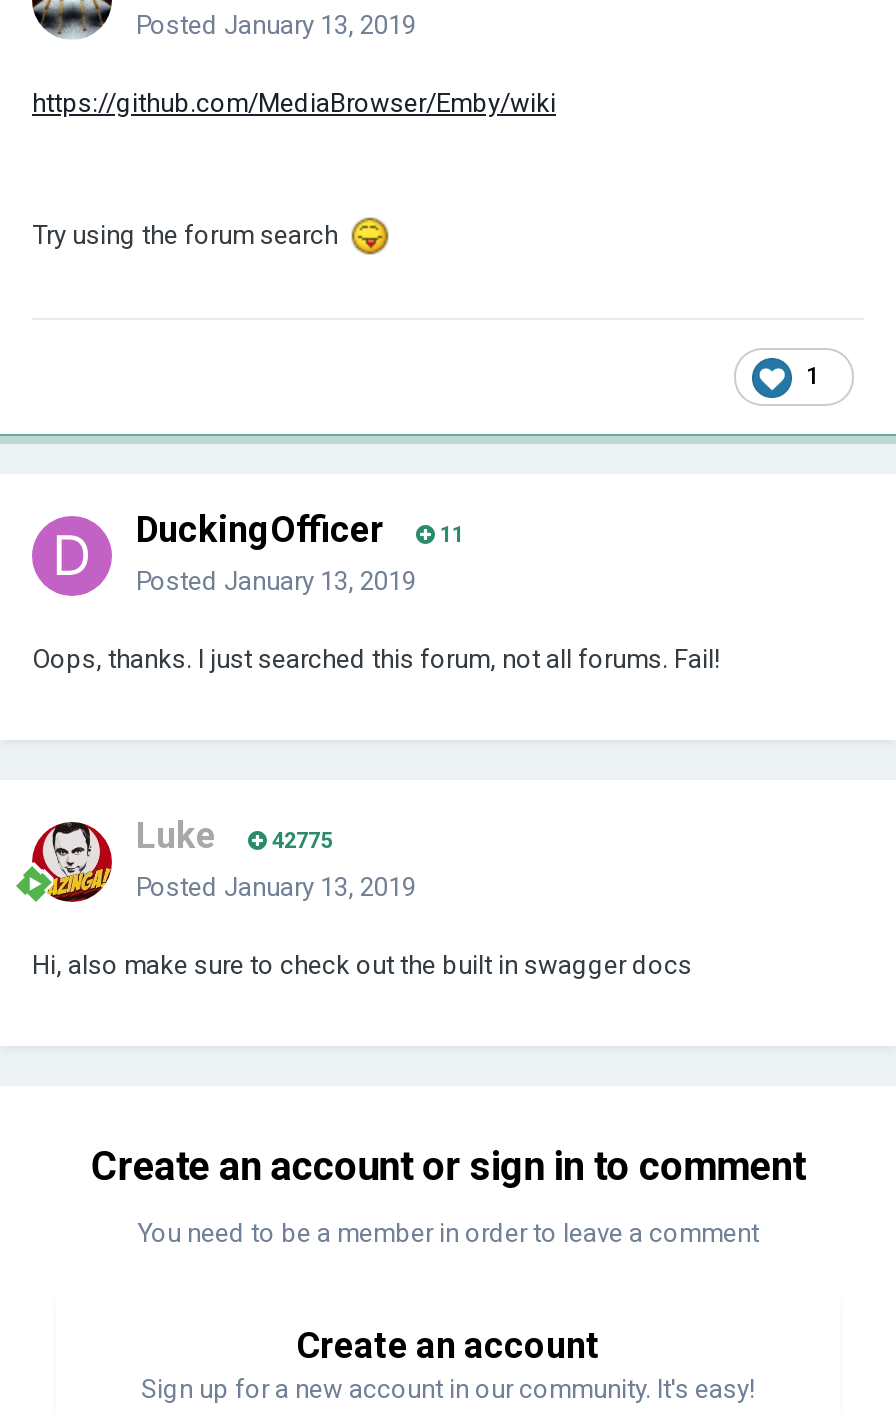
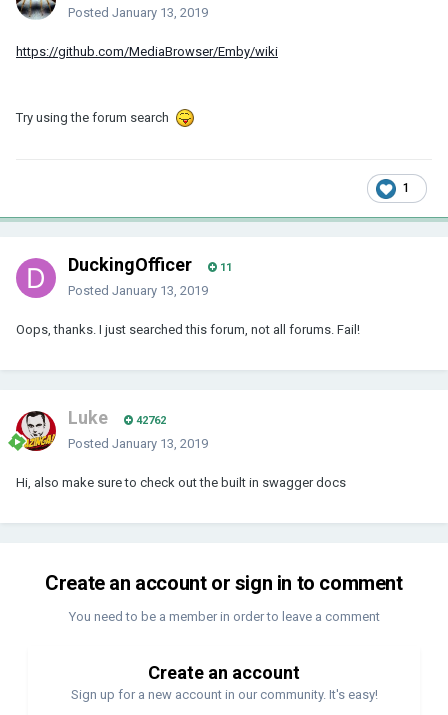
[136,814,332,856] Luke 42775 -> [68,407,166,428] Luke 42762

